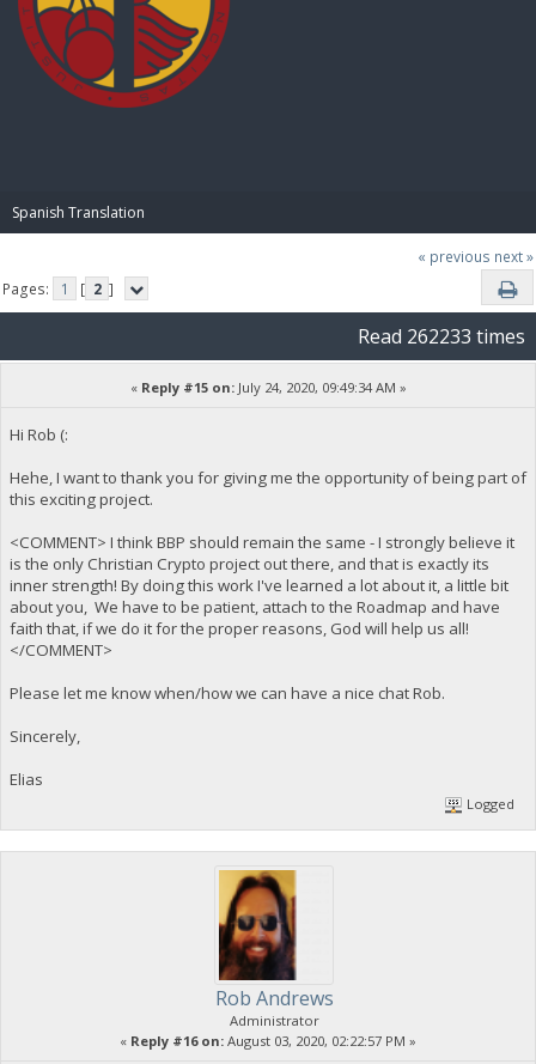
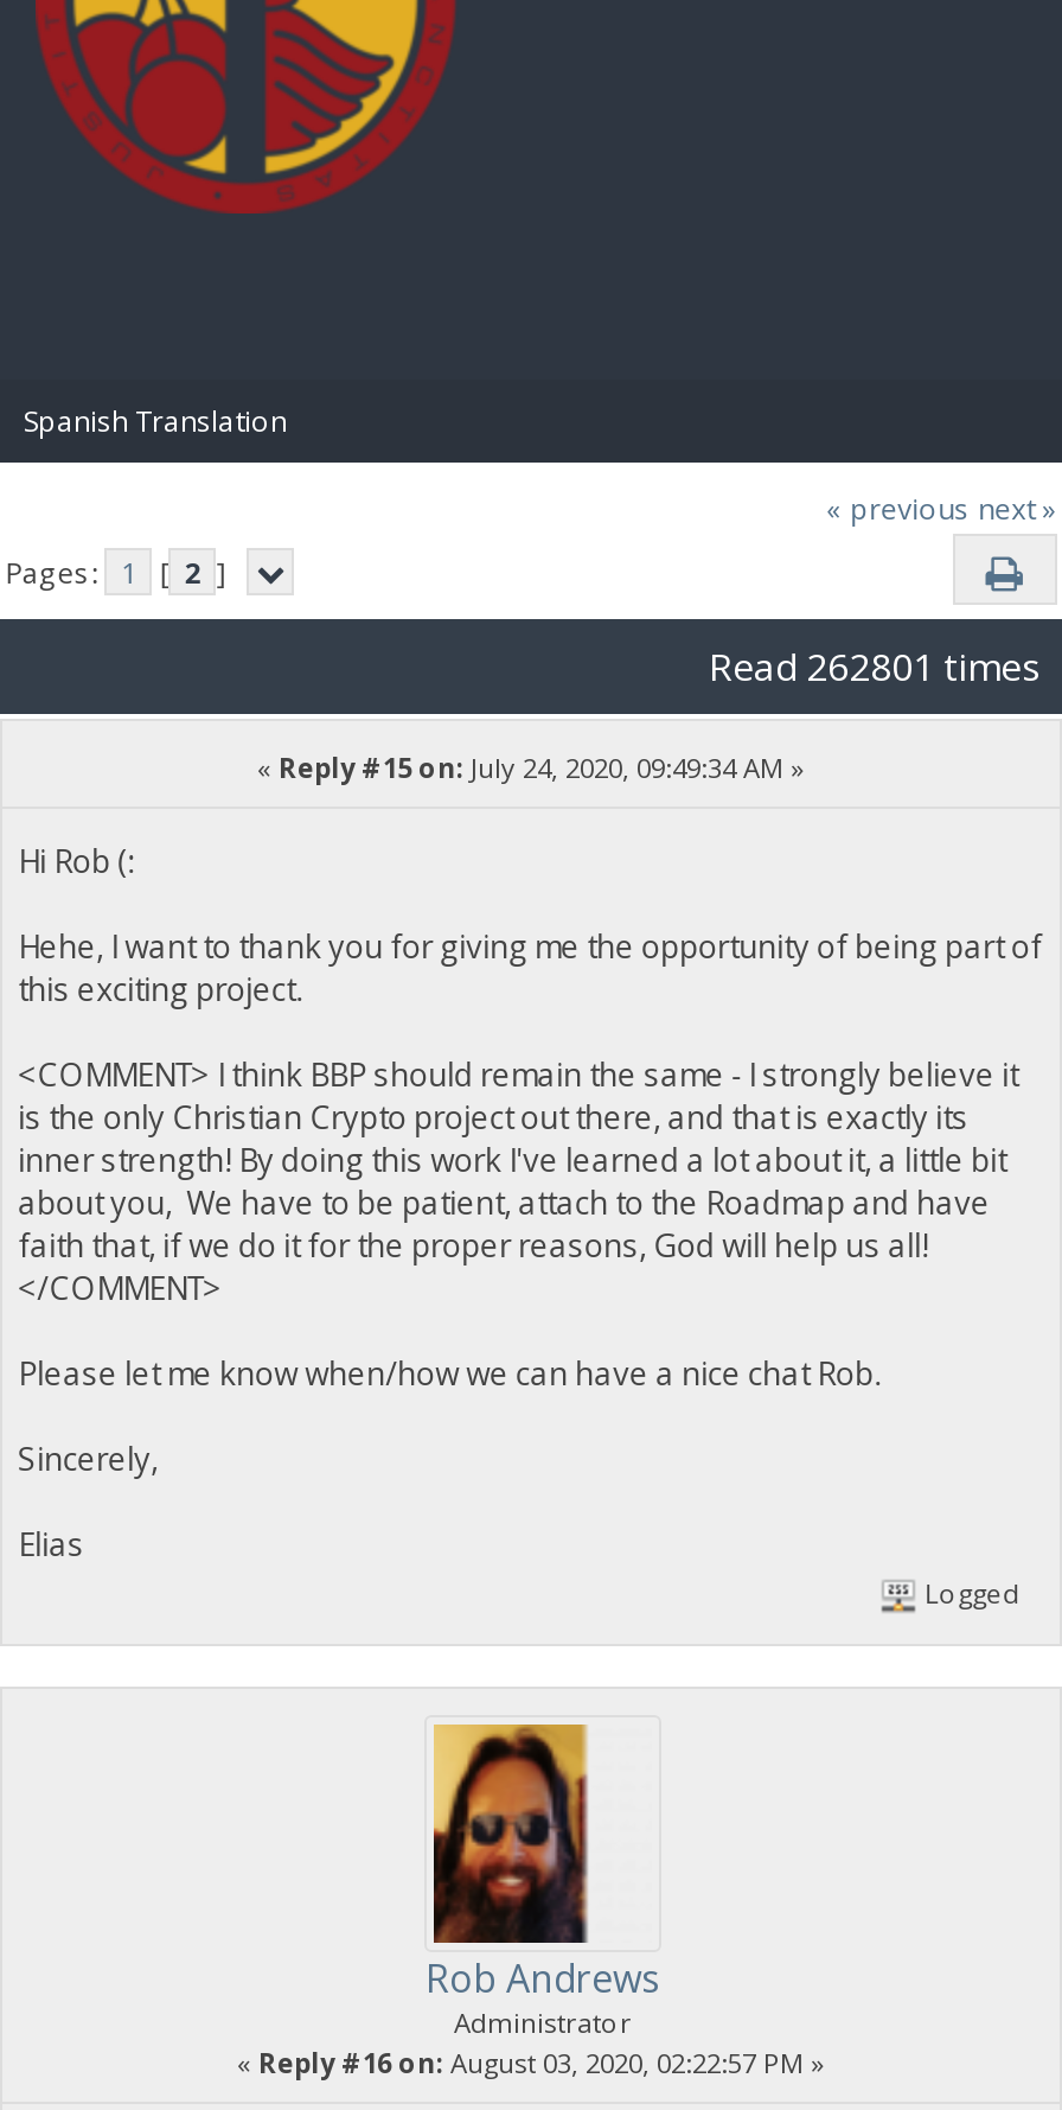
[358,323,525,349] Read 262233 times -> [709,640,1041,692] Read 262801 times

